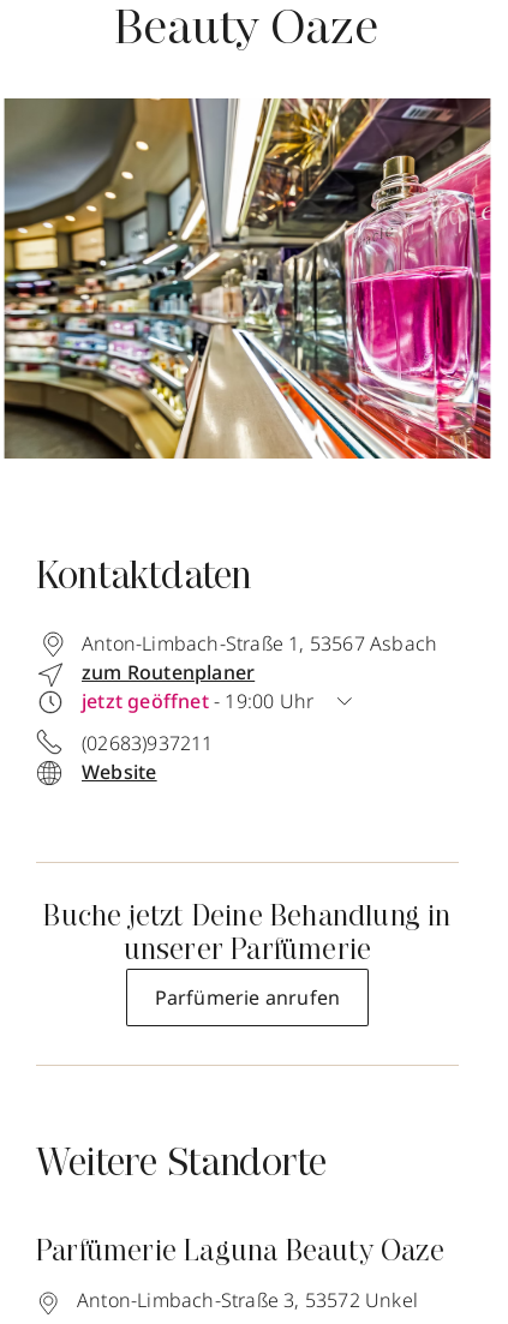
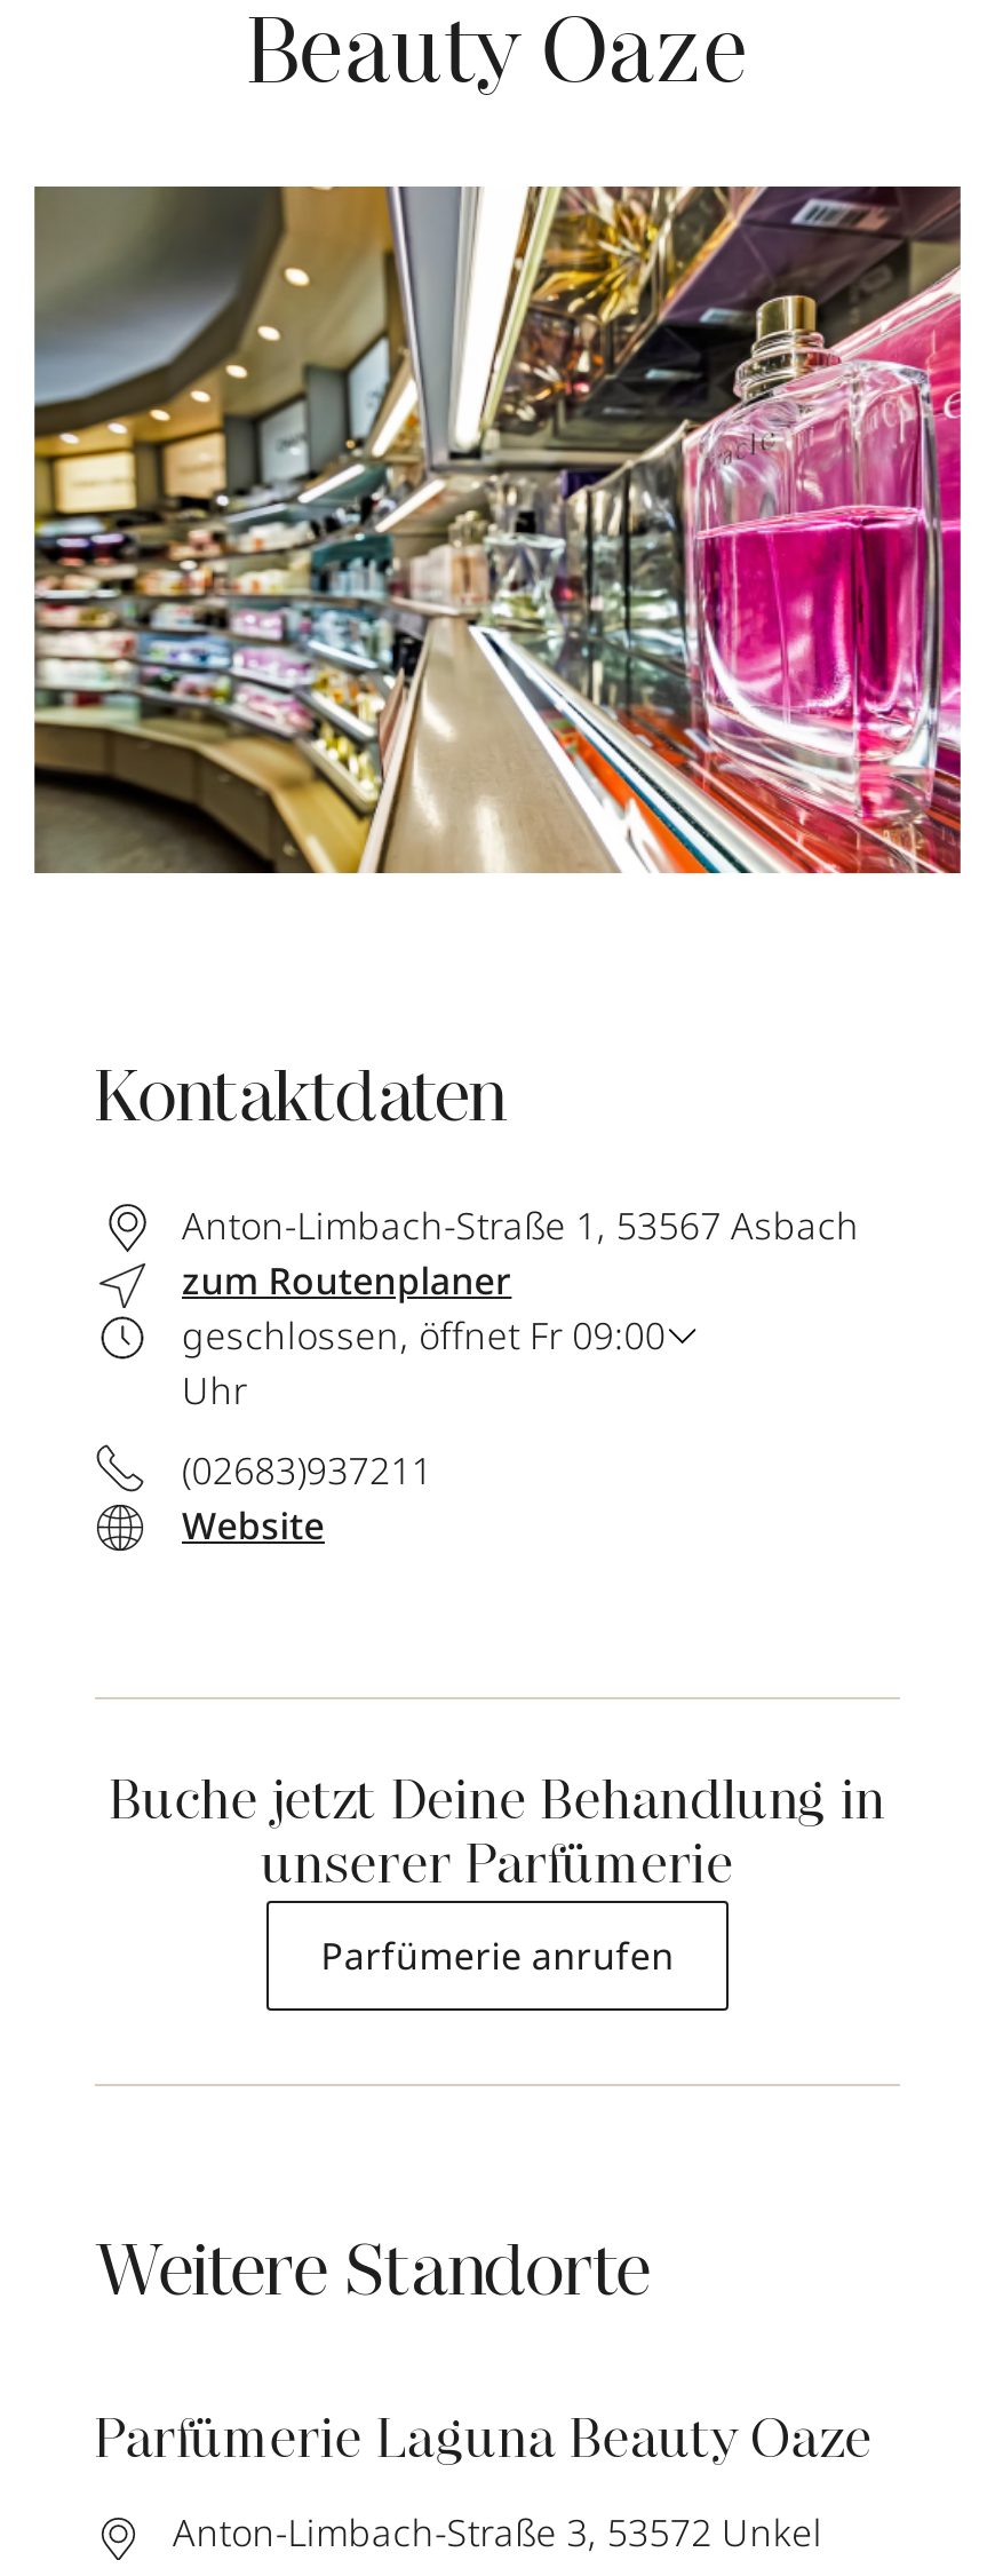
[82,688,314,714] jetzt geöffnet - 19:00 Uhr -> [182,1310,666,1416] geschlossen, öffnet Fr 09:00 | Uhr

